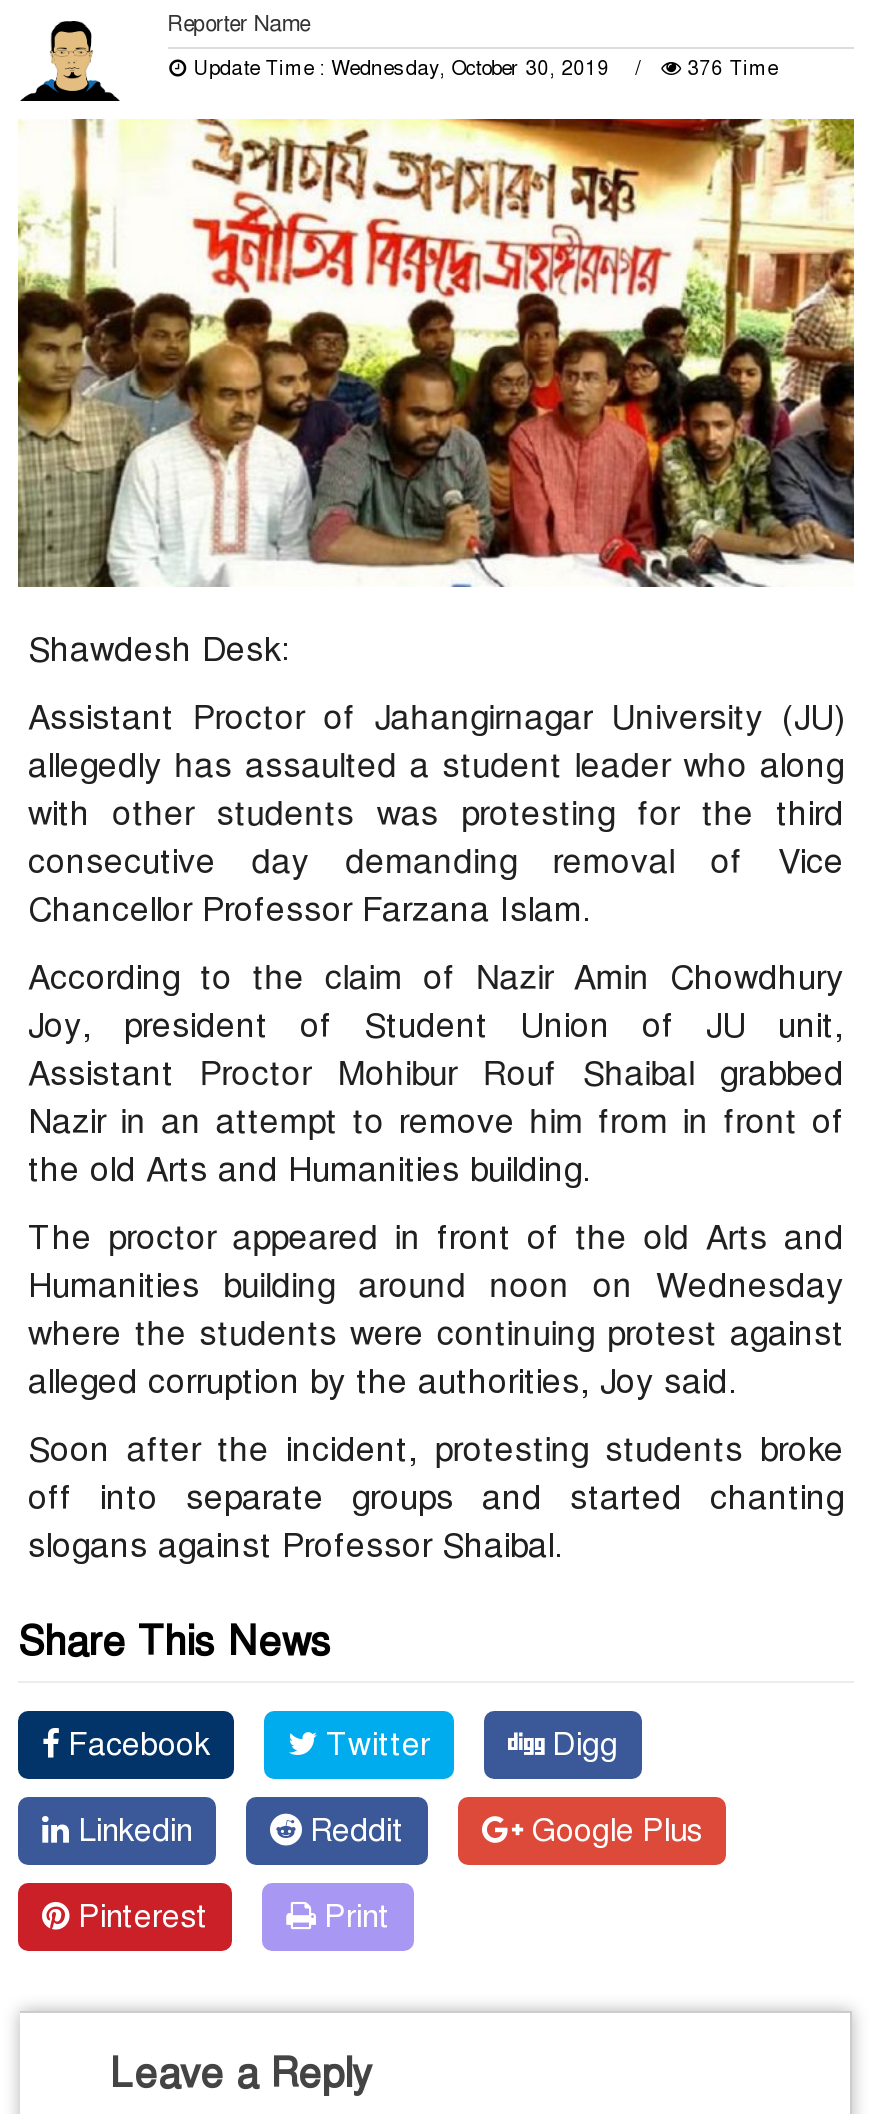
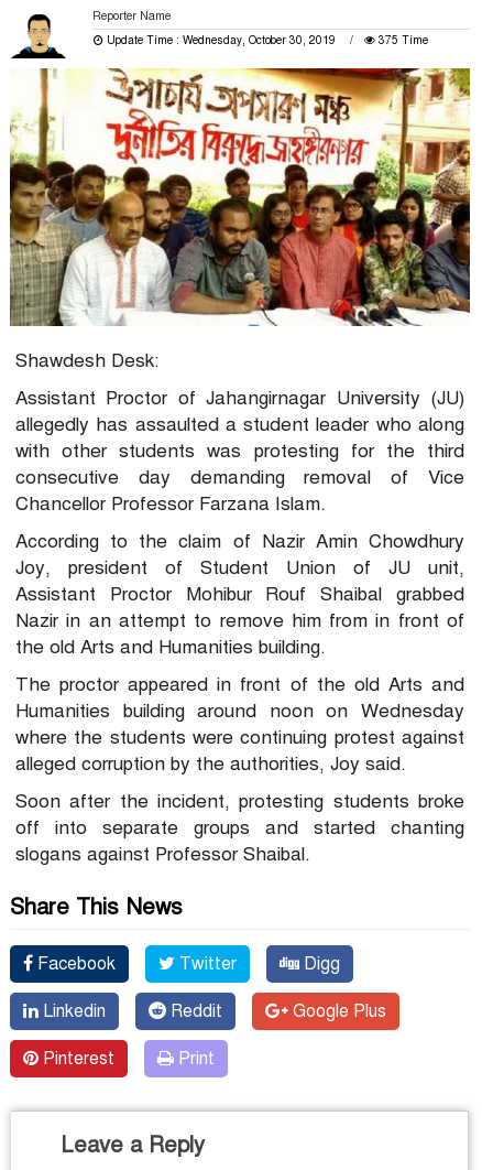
[681,54,777,80] 376 Time -> [375,32,428,47] 375 Time

